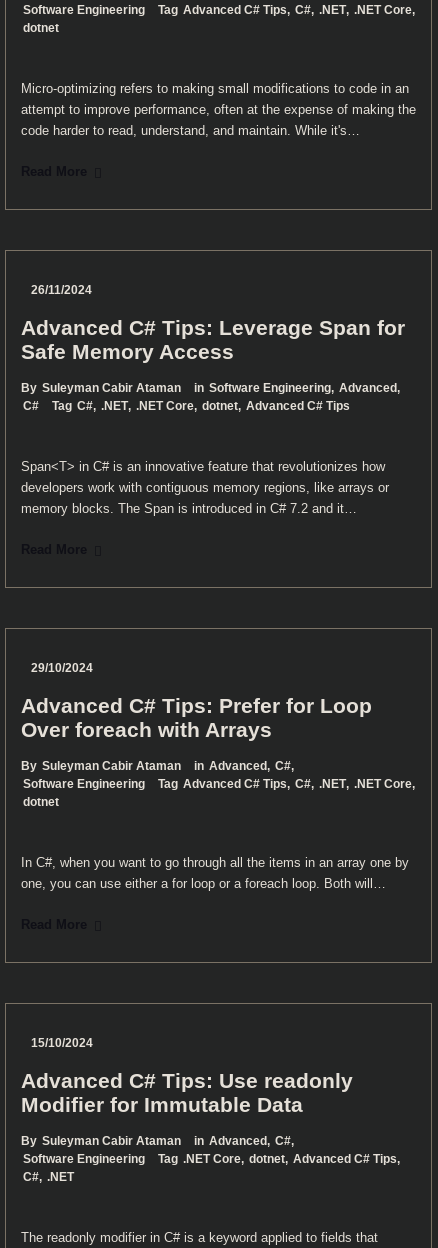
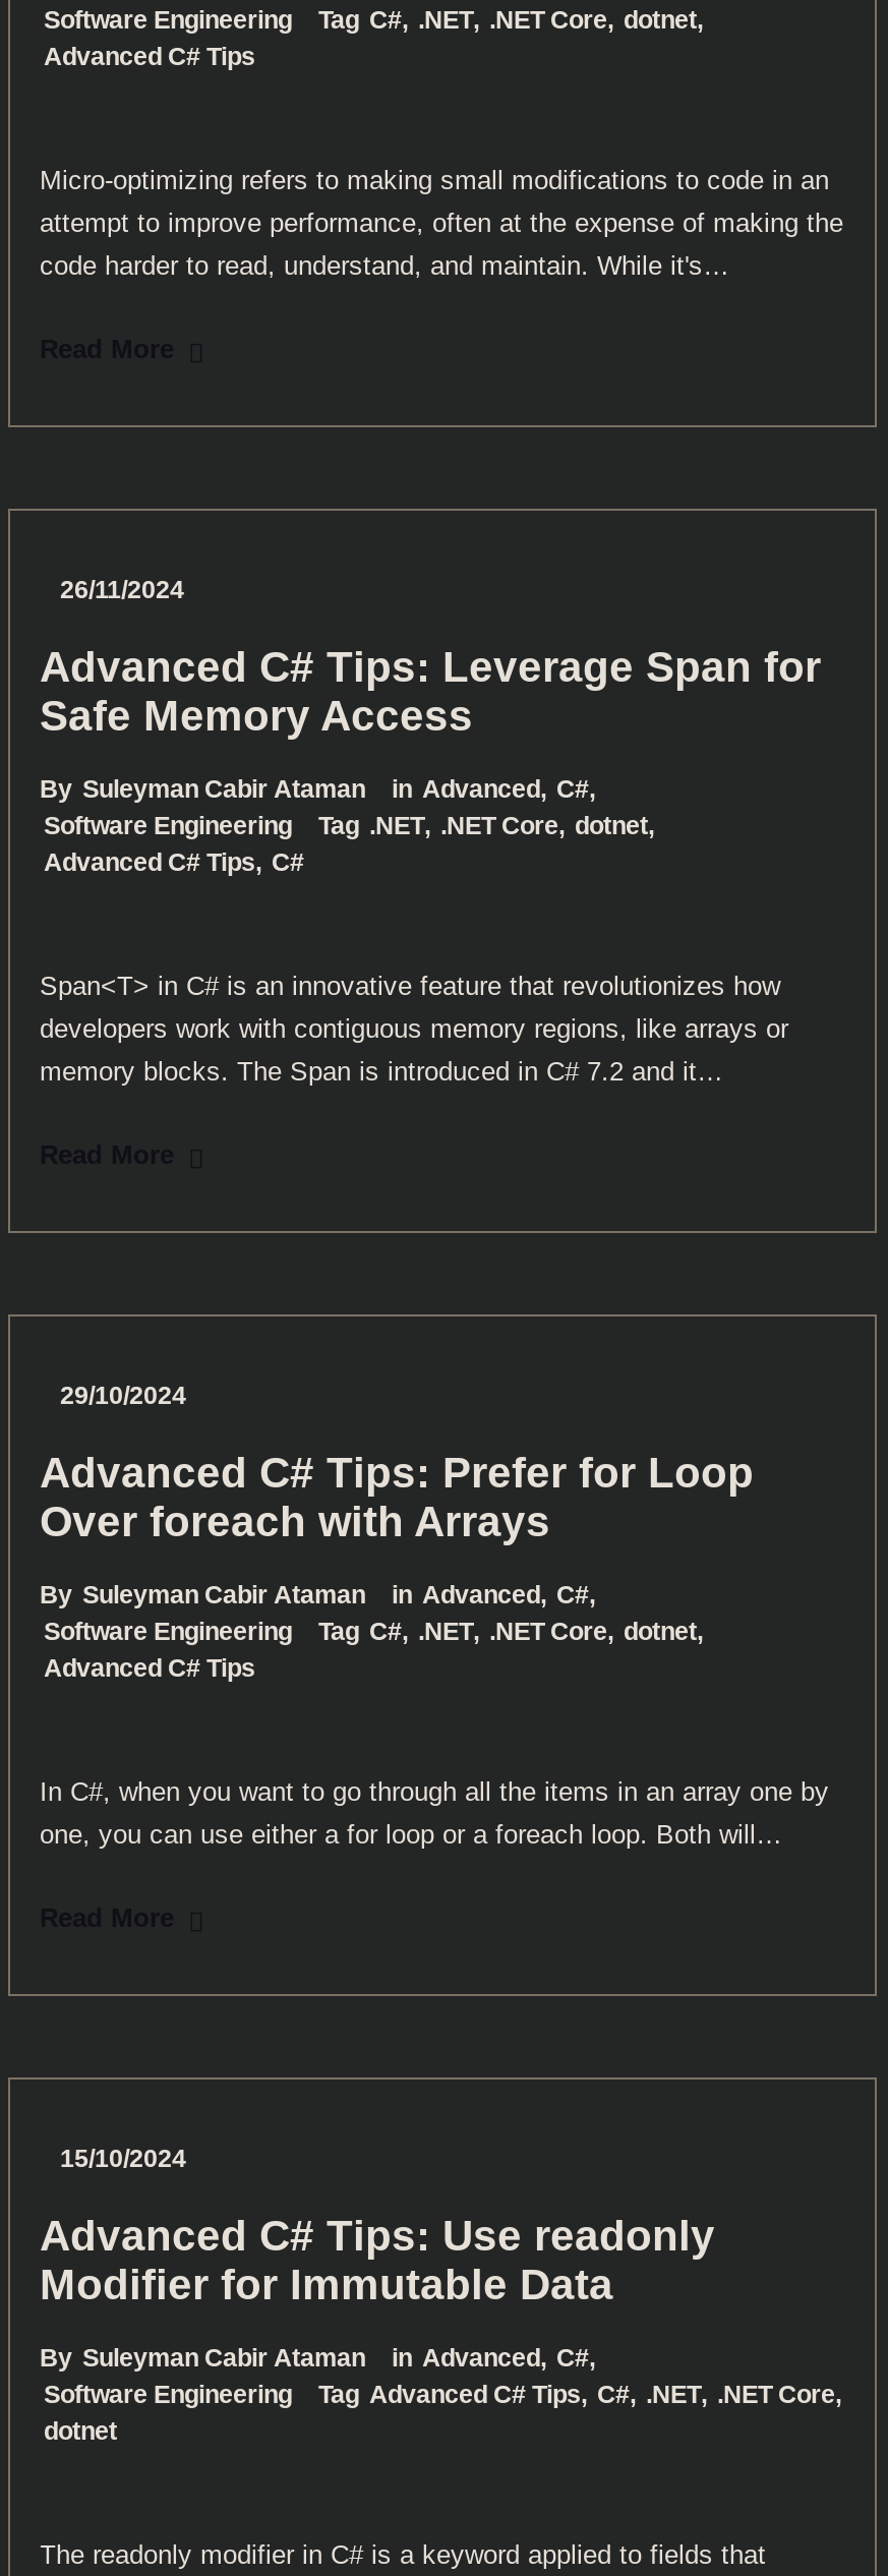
[22,3,414,35] Tag Advanced C# Tips, C#, .NET, .NET Core, | dotnet -> [44,7,703,72] Tag C#, .NET, .NET Core, dotnet, | Advanced C# Tips
[22,381,399,413] in Software Engineering, Advanced, | C# | Tag C#, .NET, .NET Core, dotnet, Advanced C# Tips -> [44,776,654,877] in Advanced, C#, | Software Engineering | Tag .NET, .NET Core, dotnet, | Advanced C# Tips, C#
[22,777,414,809] Tag Advanced C# Tips, C#, .NET, .NET Core, | dotnet -> [44,1618,703,1683] Tag C#, .NET, .NET Core, dotnet, | Advanced C# Tips
[22,1152,399,1184] Tag .NET Core, dotnet, Advanced C# Tips, | C#, .NET -> [44,2381,841,2446] Tag Advanced C# Tips, C#, .NET, .NET Core, | dotnet

